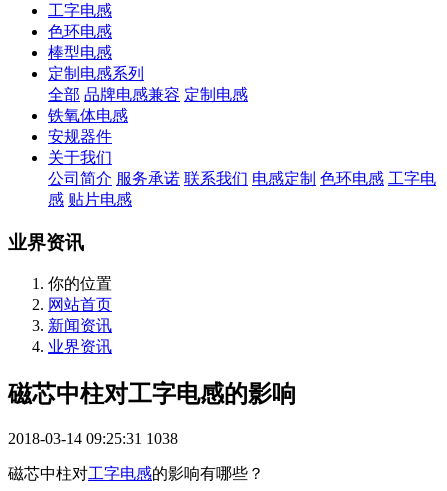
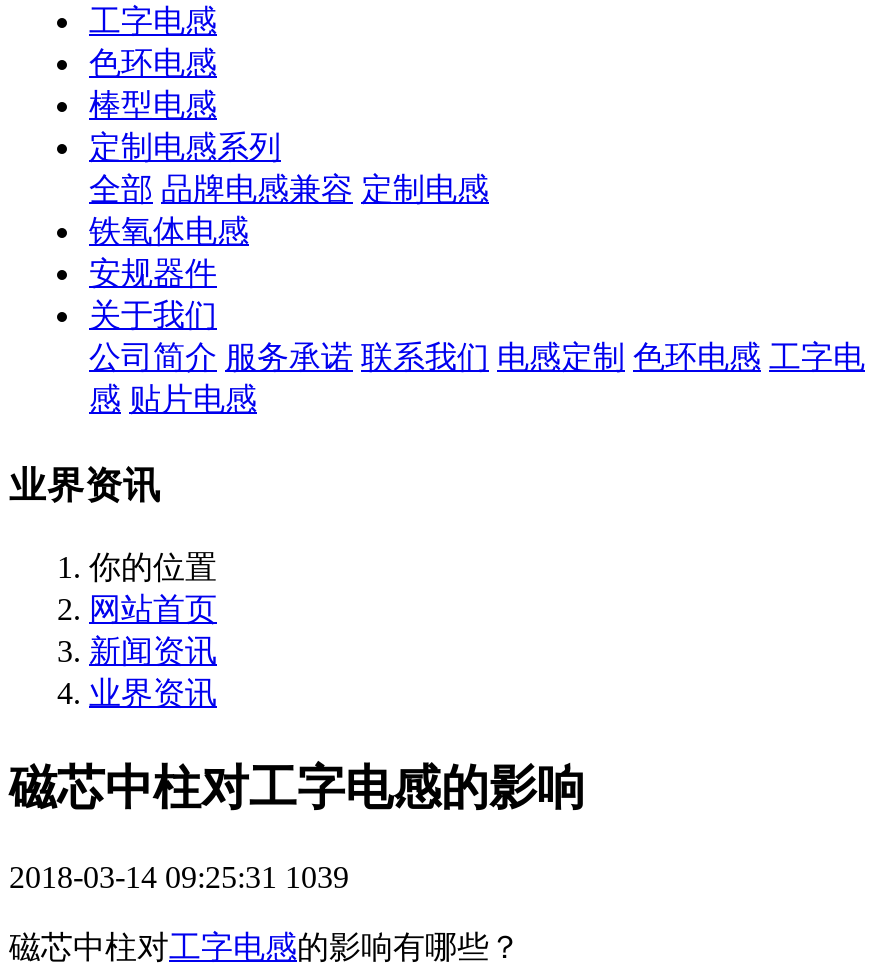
[8,430,178,447] 2018-03-14 09:25:31 1038 -> [9,860,349,894] 2018-03-14 09:25:31 1039

